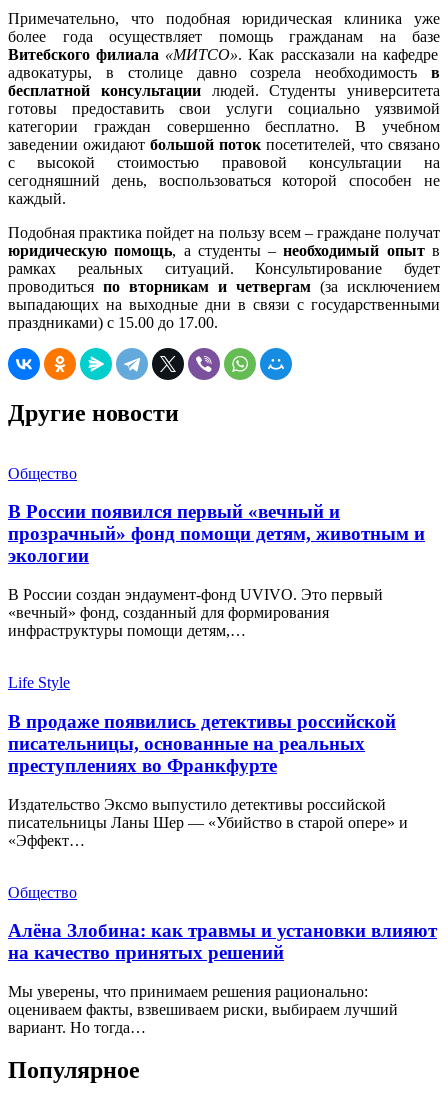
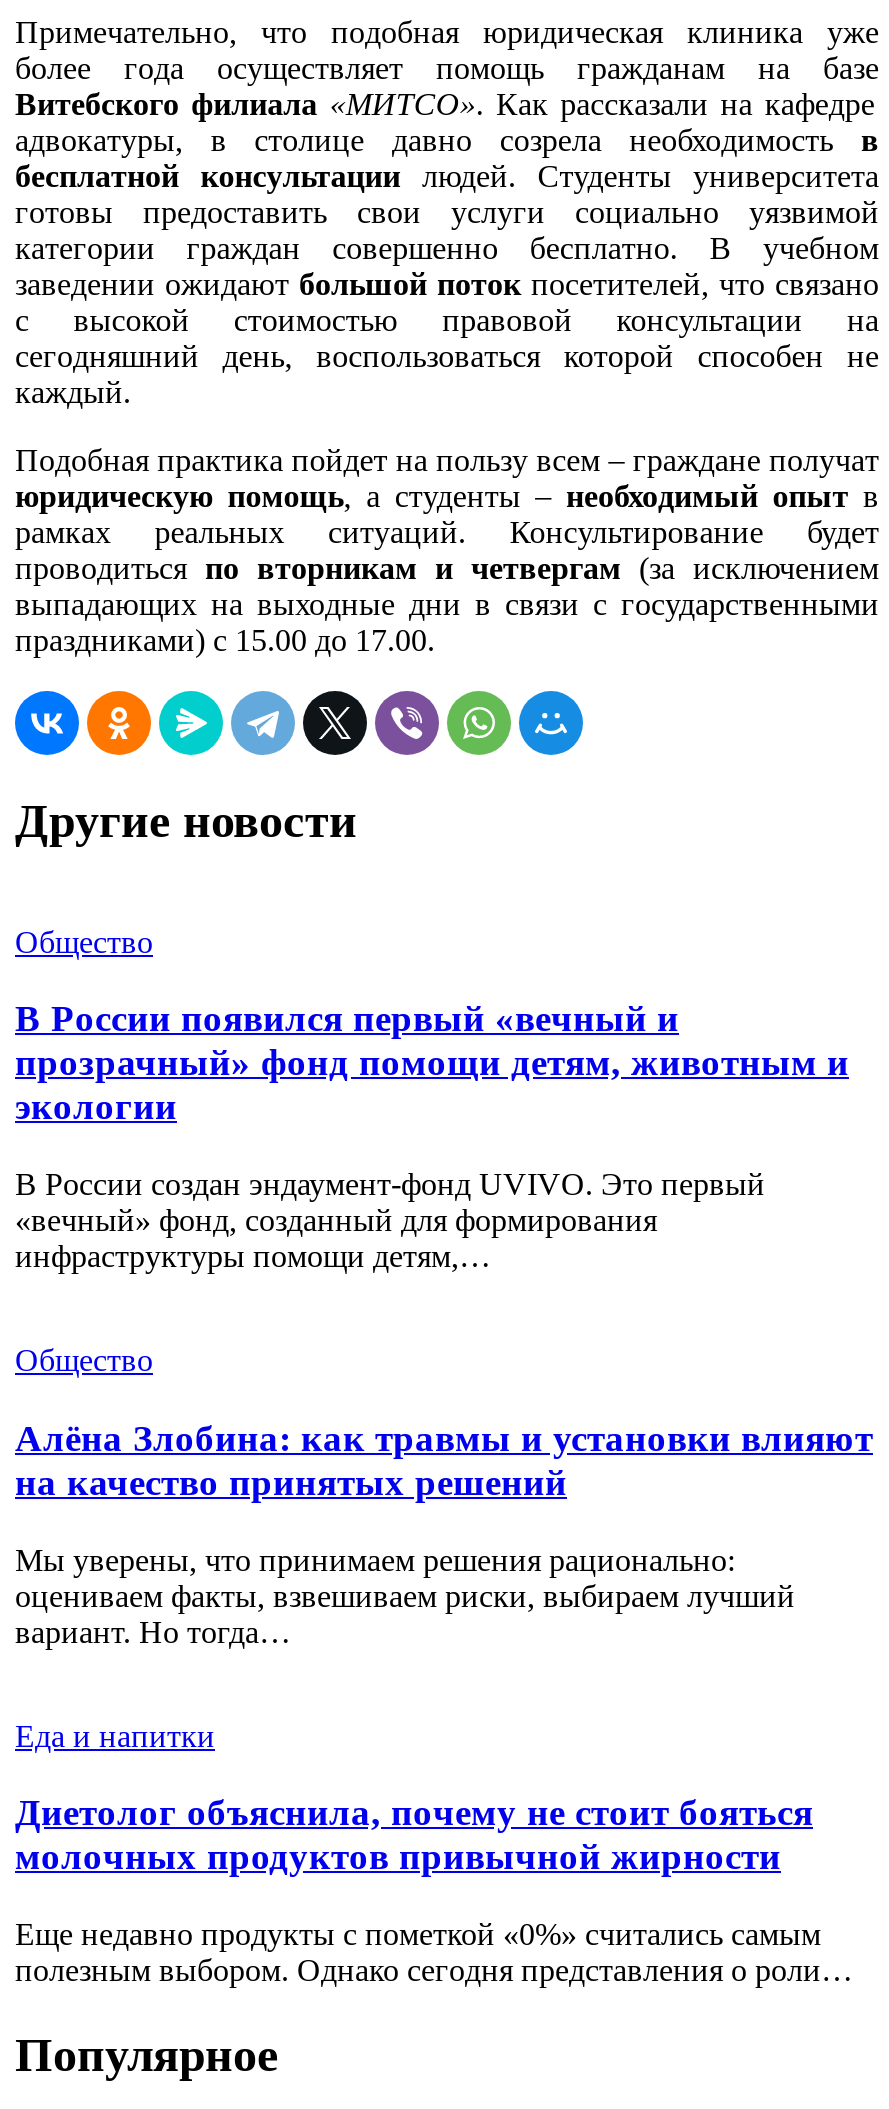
[8,674,408,849] Life Style | В продаже появились детективы российской | писательницы, основанные на реальных | преступлениях во Франкфурте | Издательство Эксмо выпустило детективы российской | писательницы Ланы Шер — «Убийство в старой опере» и | «Эффект… -> none
moved [8,884,437,1036] -> [15,1343,873,1648]: Общество | Алёна Злобина: как травмы и установки влияют | на качество принятых решений | Мы уверены, что принимаем решения рационально: | оцениваем факты, взвешиваем риски, выбираем лучший | вариант. Но тогда…
none -> [15,1718,853,1987] Еда и напитки | Диетолог объяснила, почему не стоит бояться | молочных продуктов привычной жирности | Еще недавно продукты с пометкой «0%» считались самым | полезным выбором. Однако сегодня представления о роли…

